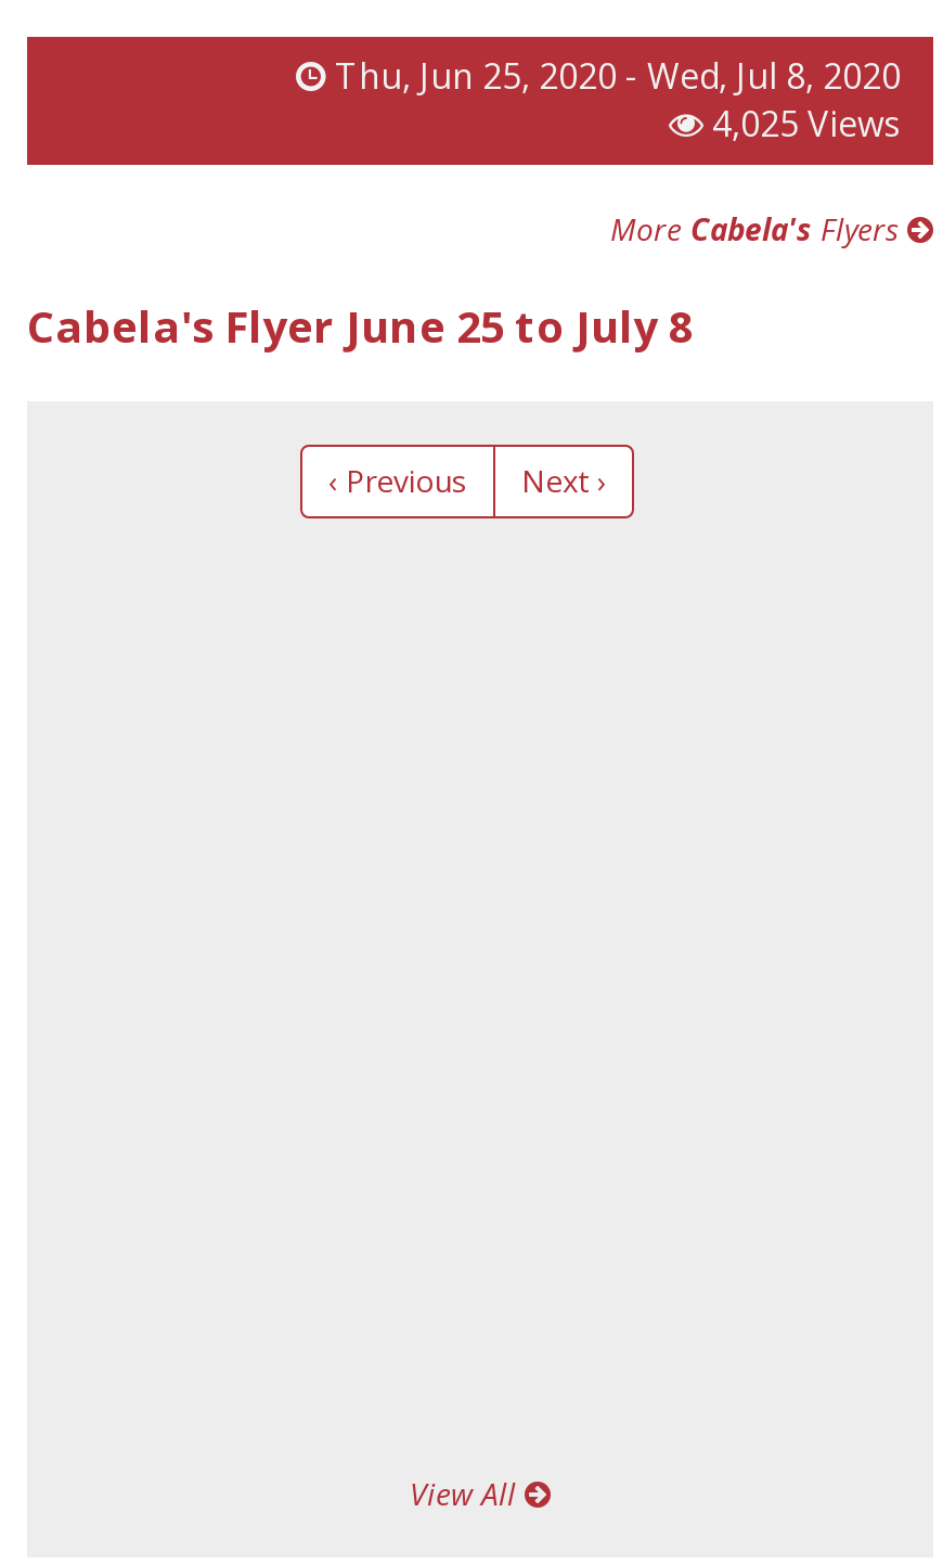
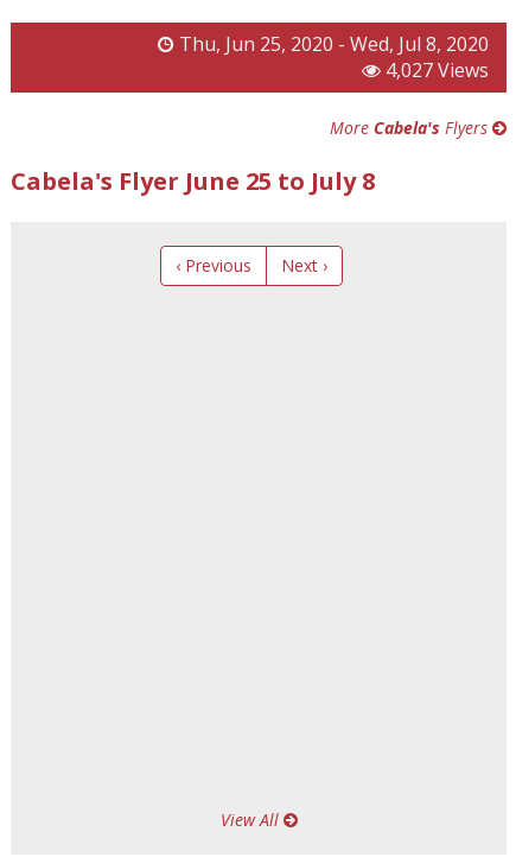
[712,100,901,148] 4,025 Views -> [386,57,489,83] 4,027 Views

